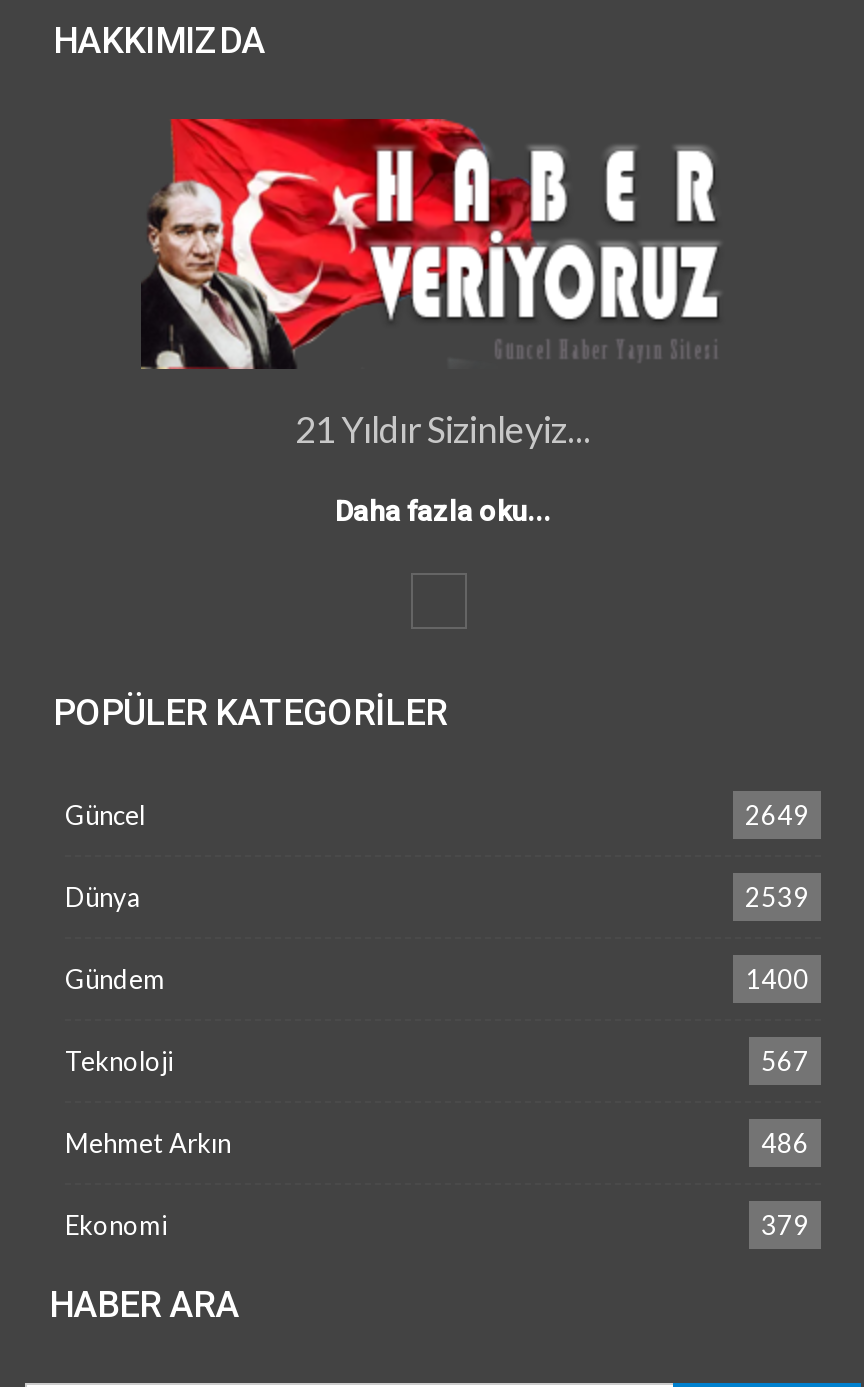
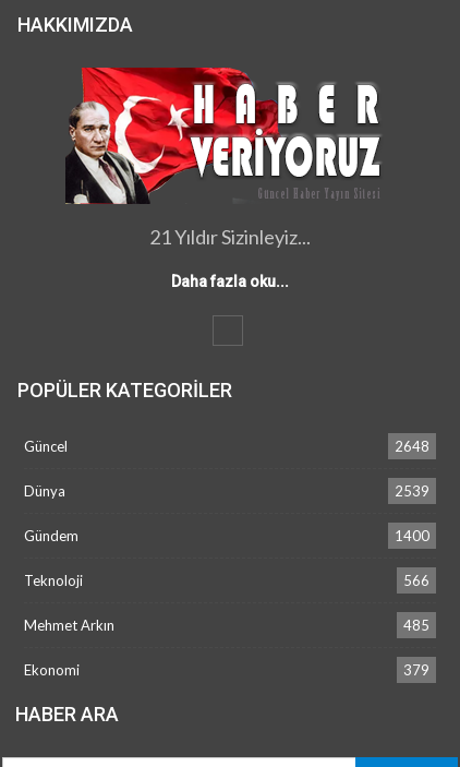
[745,799,809,831] 2649 -> [395,438,429,455] 2648
[761,1045,809,1077] 567 -> [403,572,429,589] 566
[761,1127,809,1159] 486 -> [403,617,429,634] 485

